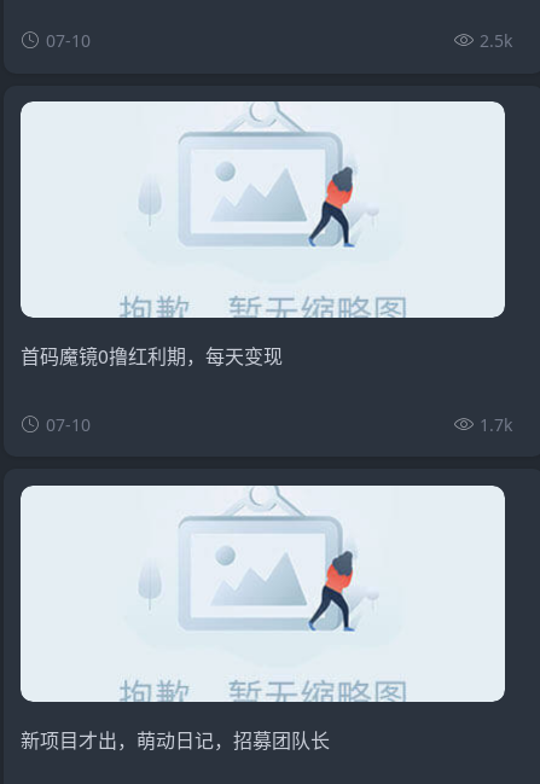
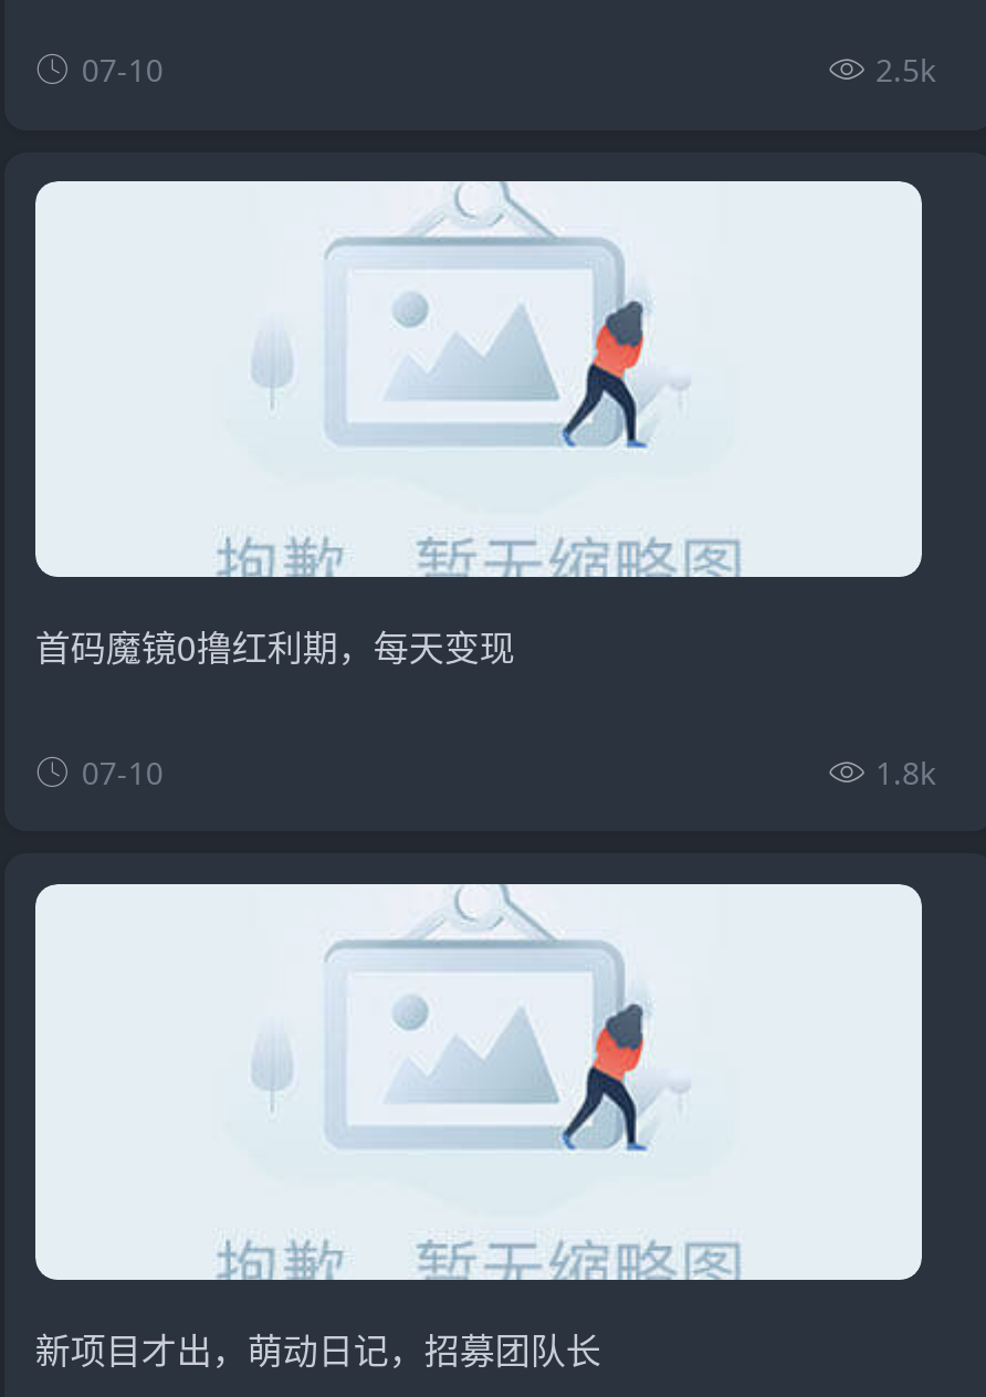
[480,413,512,436] 1.7k -> [875,752,935,794] 1.8k

